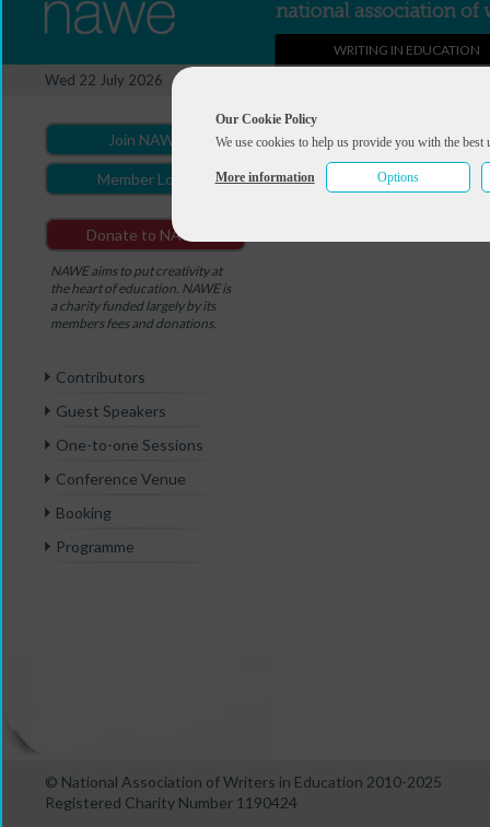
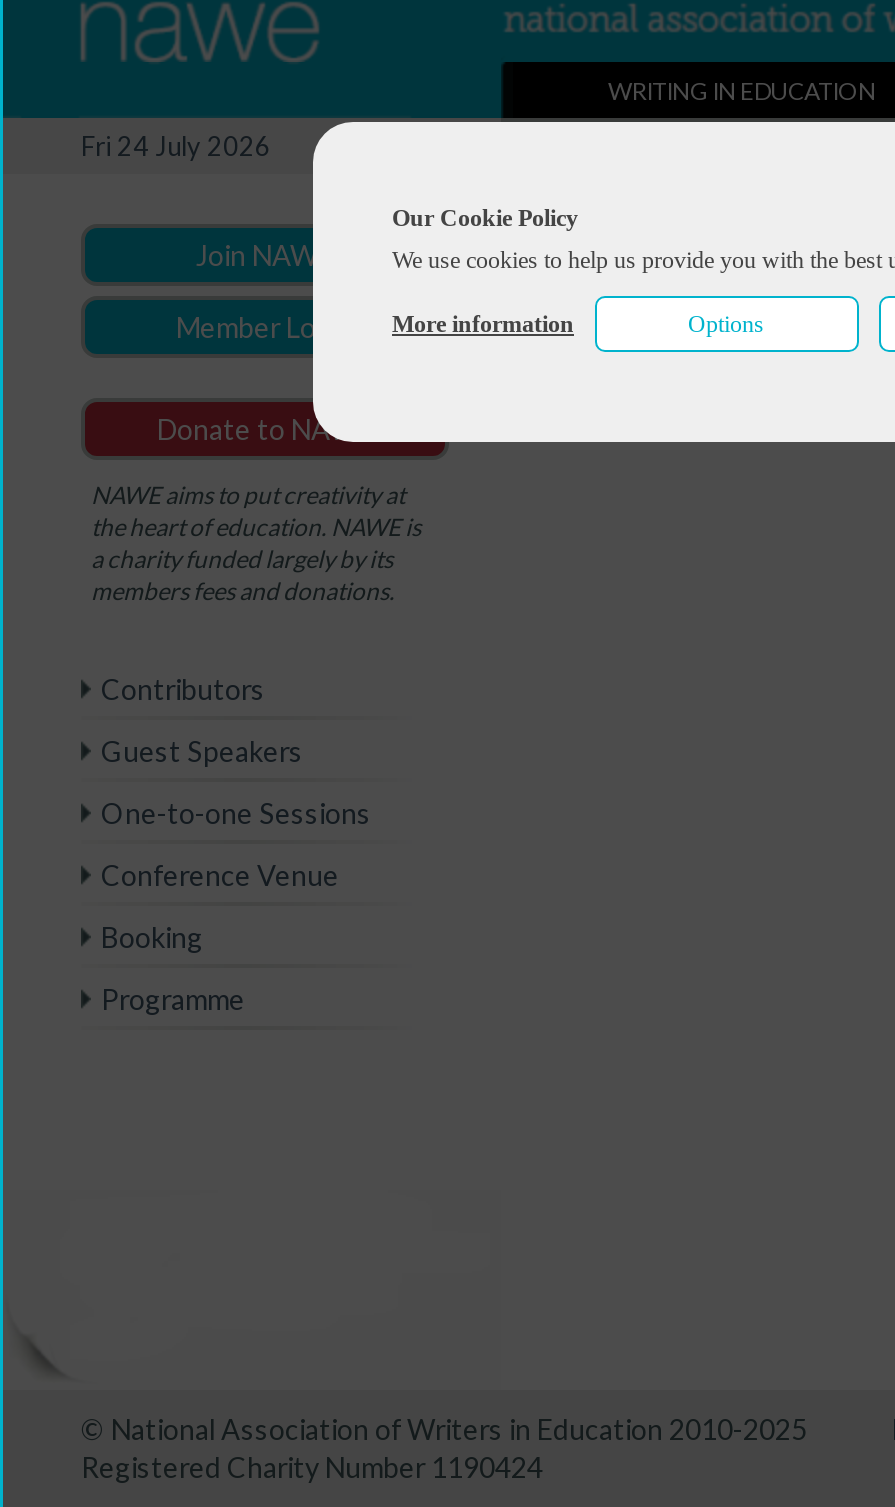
[45,71,163,89] Wed 22 July 2026 -> [81,130,271,162] Fri 24 July 2026

